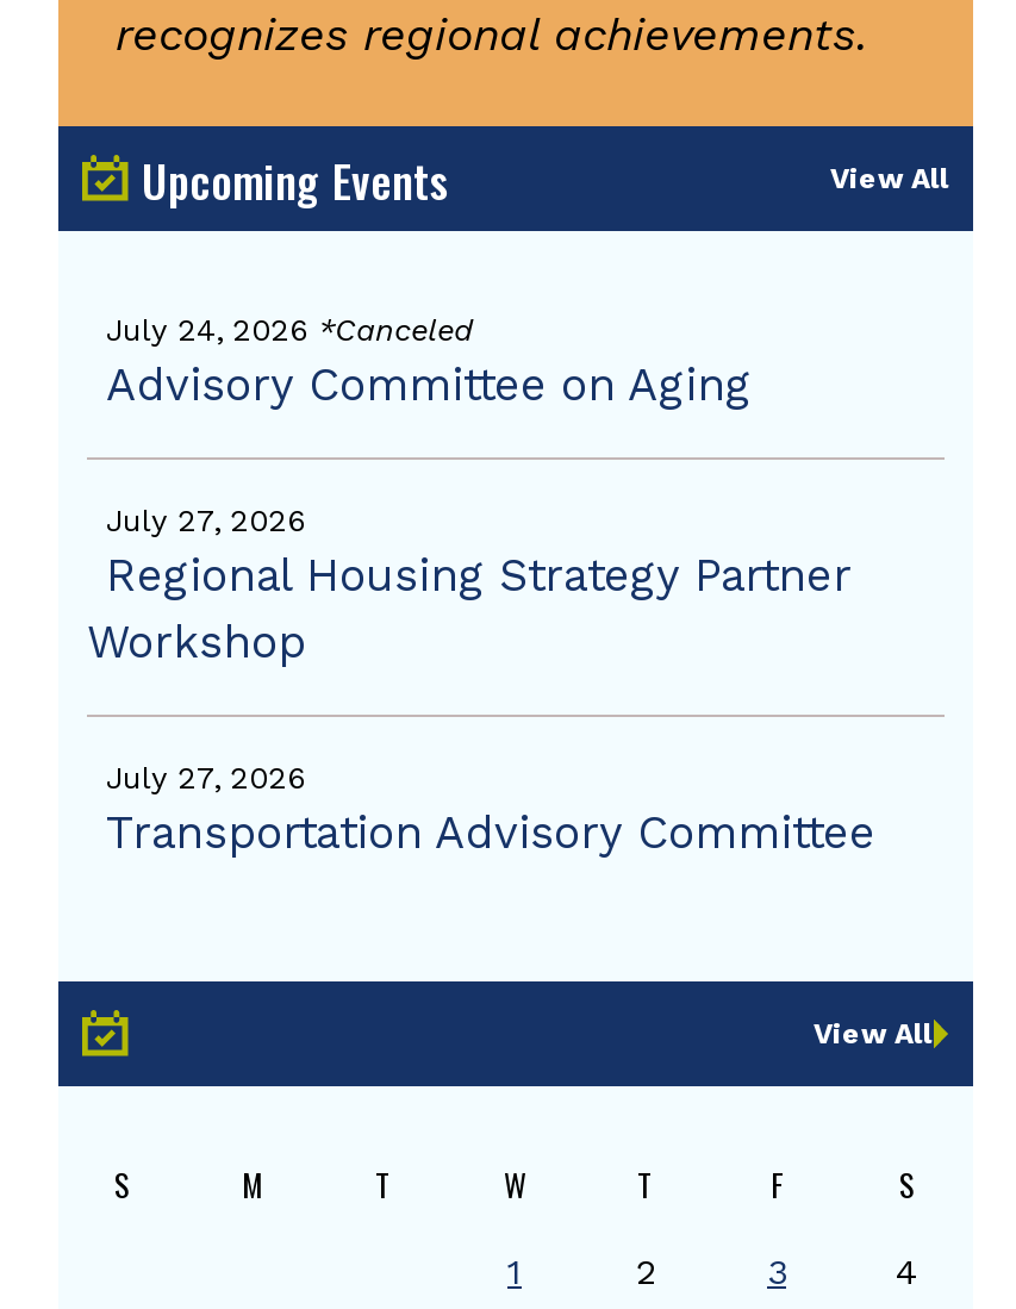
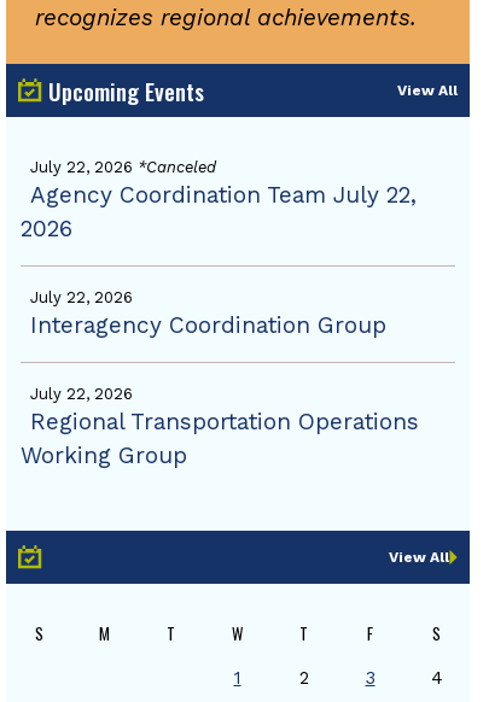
[106,312,752,412] July 24, 2026 *Canceled | Advisory Committee on Aging -> [21,158,417,242] July 22, 2026 *Canceled | Agency Coordination Team July 22, | 2026
[87,503,852,669] July 27, 2026 | Regional Housing Strategy Partner | Workshop -> [30,288,386,339] July 22, 2026 | Interagency Coordination Group
[106,760,875,860] July 27, 2026 | Transportation Advisory Committee -> [21,385,419,469] July 22, 2026 | Regional Transportation Operations | Working Group

